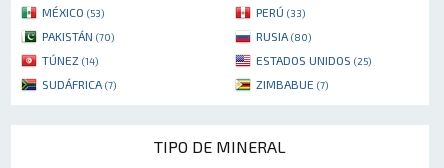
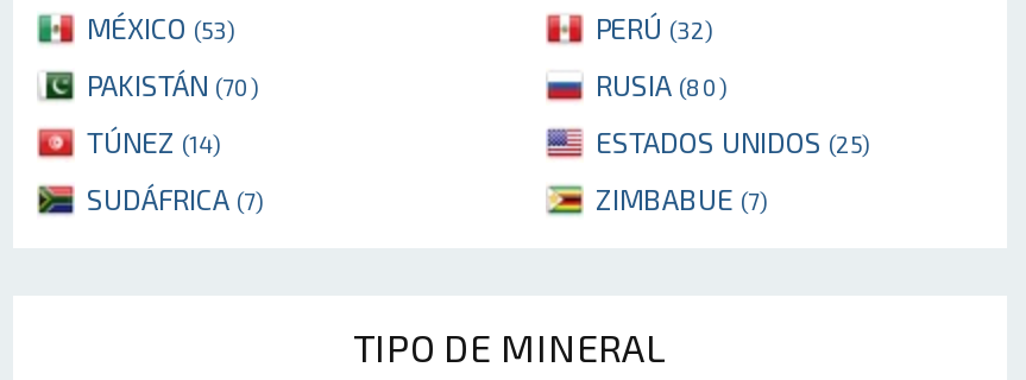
[256,5,305,19] PERÚ (33) -> [596,11,712,45] PERÚ (32)

